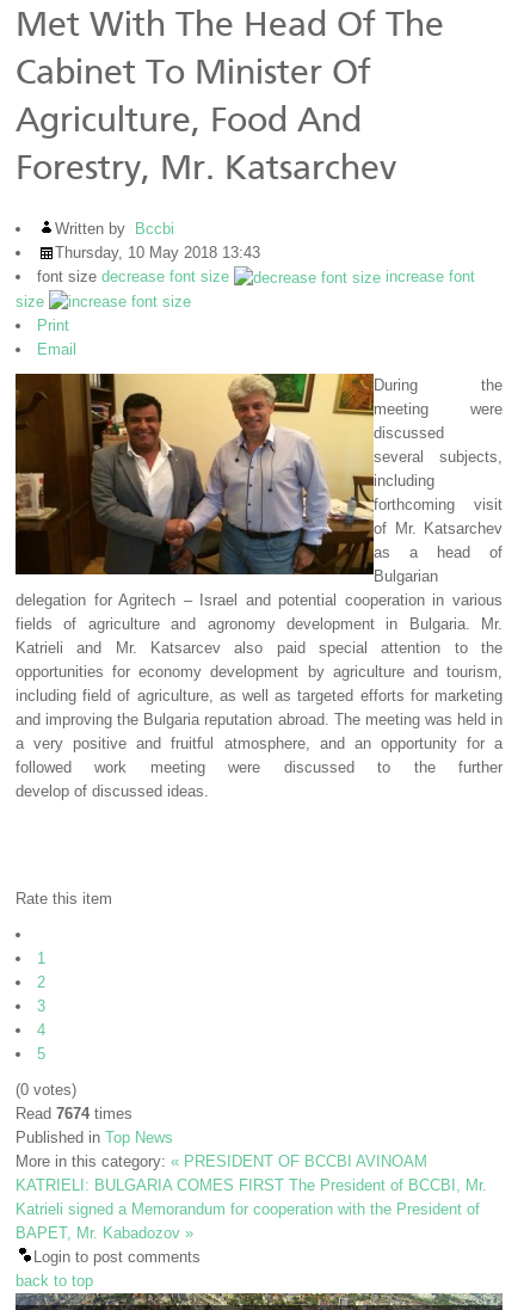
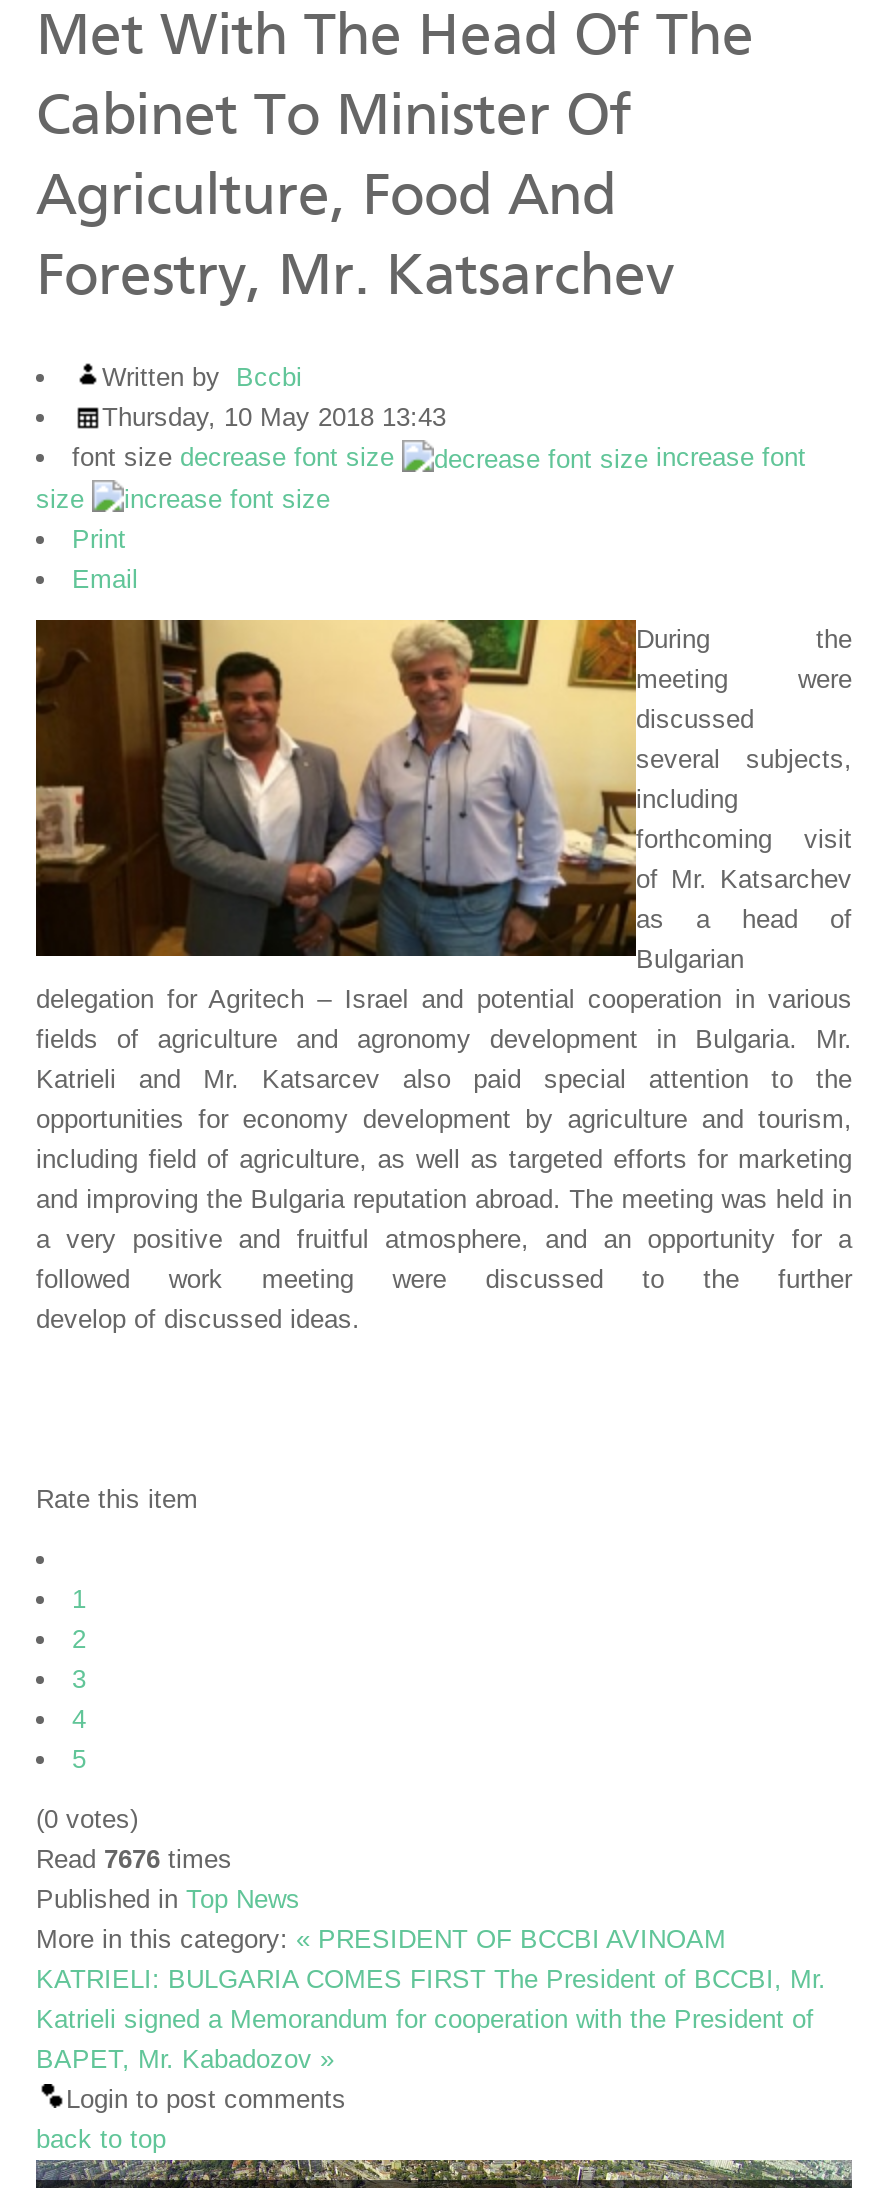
[16,1105,132,1123] Read 7674 times -> [36,1845,232,1875] Read 7676 times

